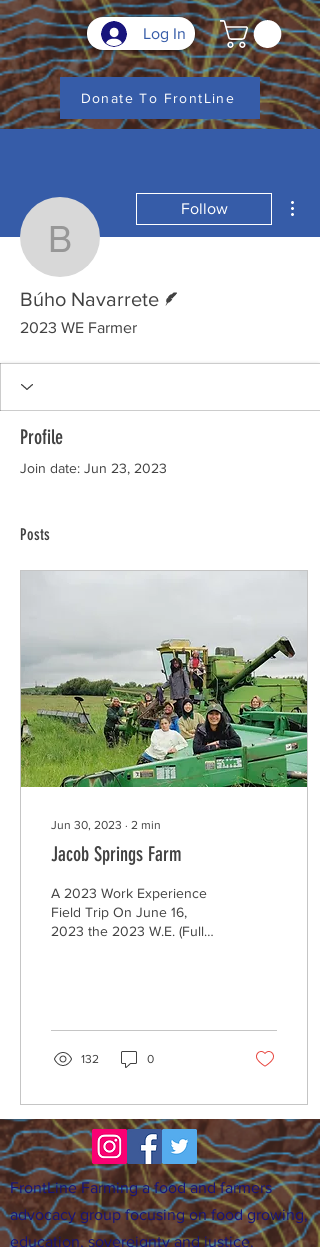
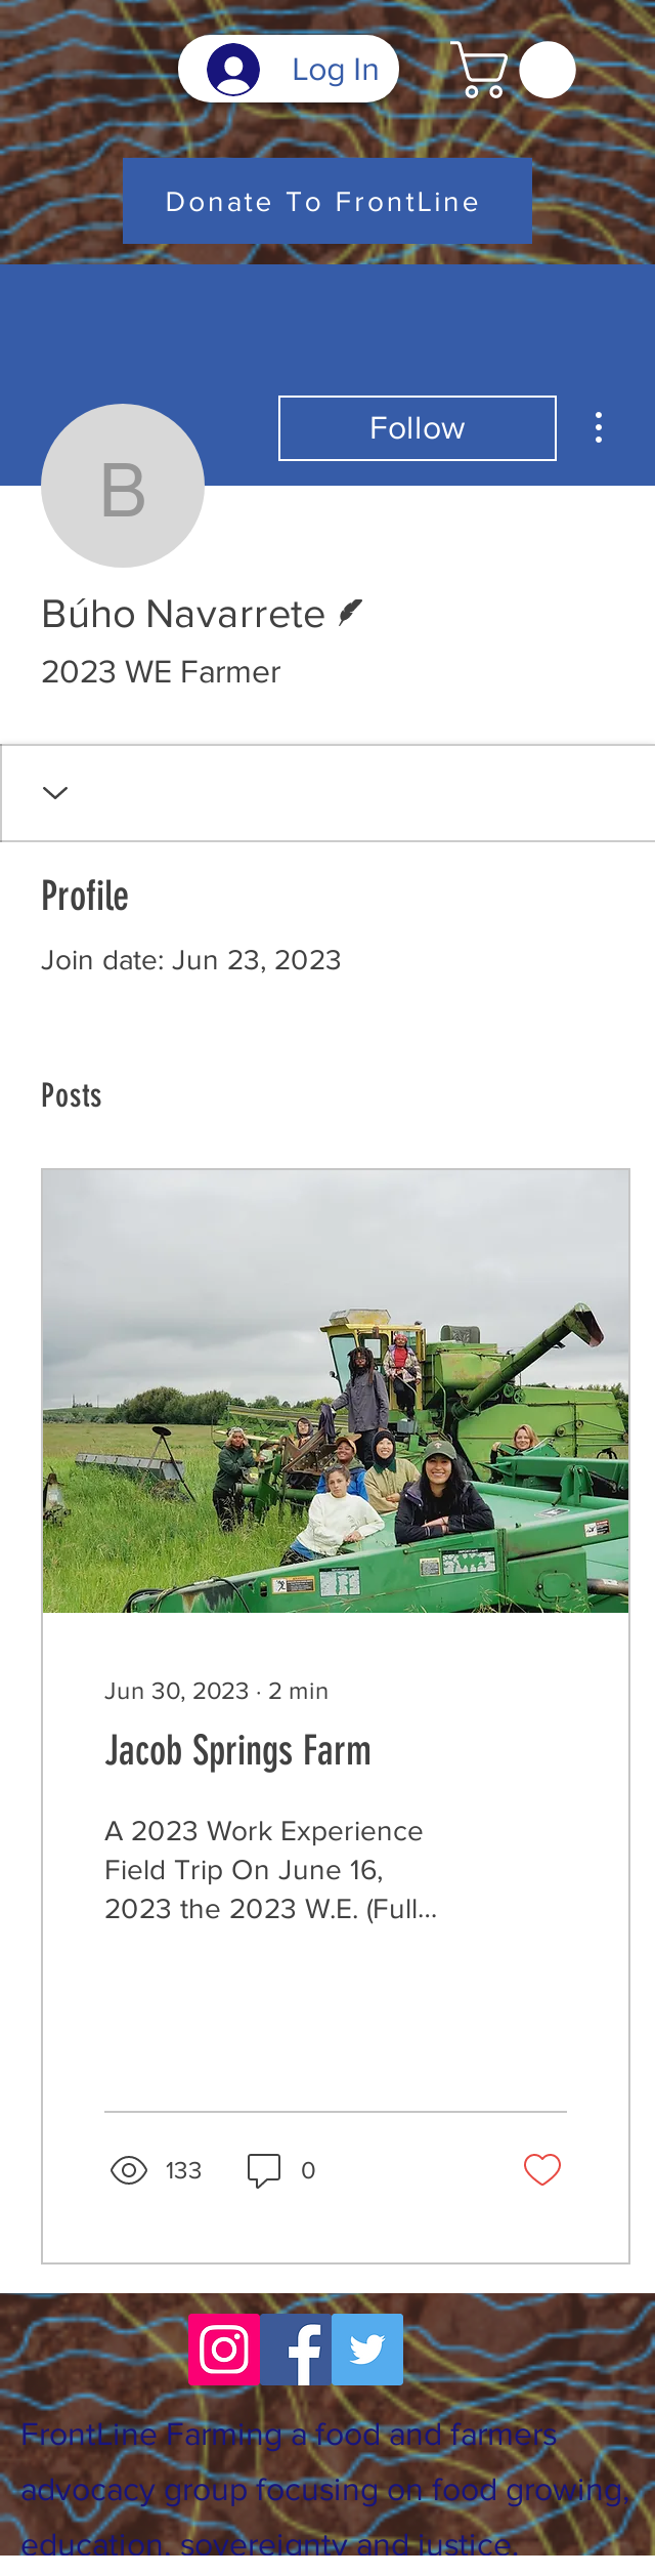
[81,1052,99,1066] 132 -> [166,2155,203,2184] 133

